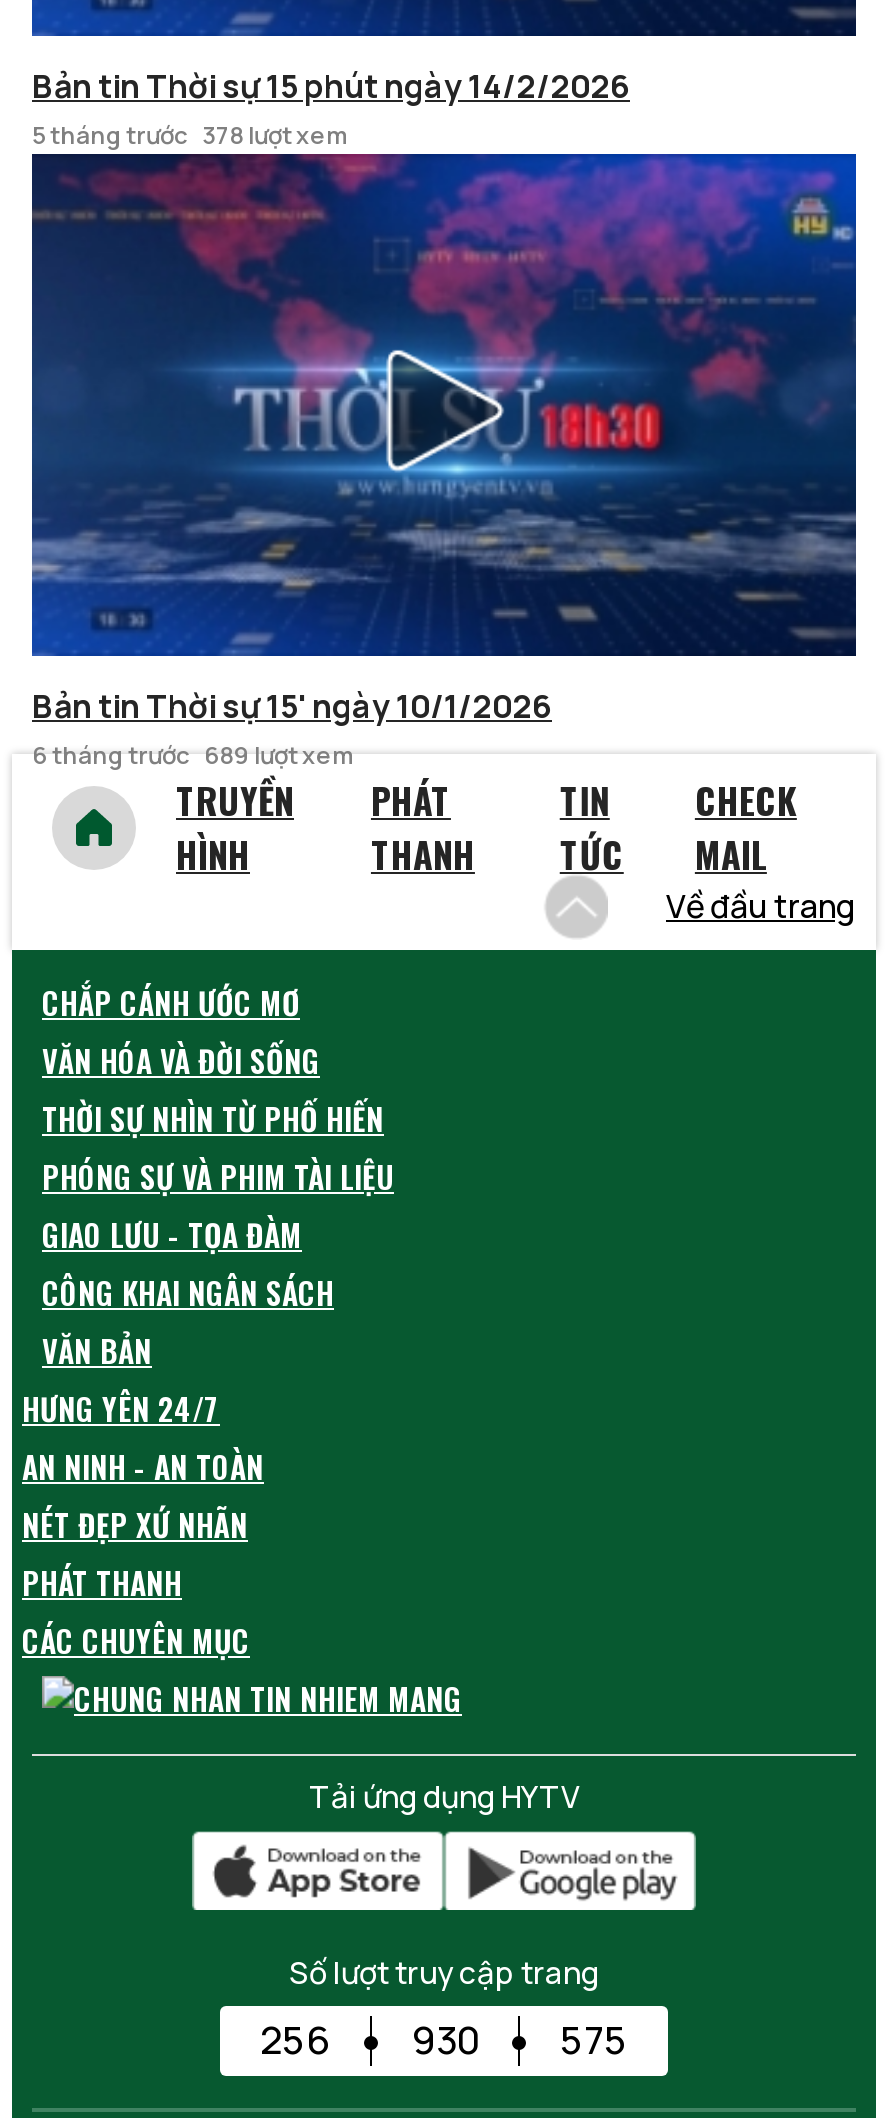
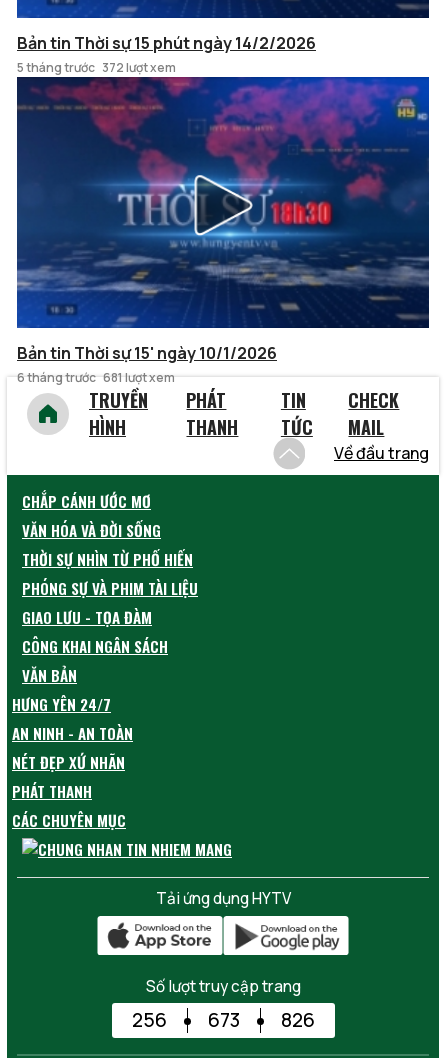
[32,117,348,151] 5 tháng trước 378 lượt xem -> [17,59,176,76] 5 tháng trước 372 lượt xem
[32,738,354,772] 6 tháng trước 689 lượt xem -> [17,369,175,386] 6 tháng trước 681 lượt xem
[412,2014,478,2066] 930 -> [207,1007,239,1033] 673
[560,2014,628,2066] 575 -> [280,1007,314,1033] 826

